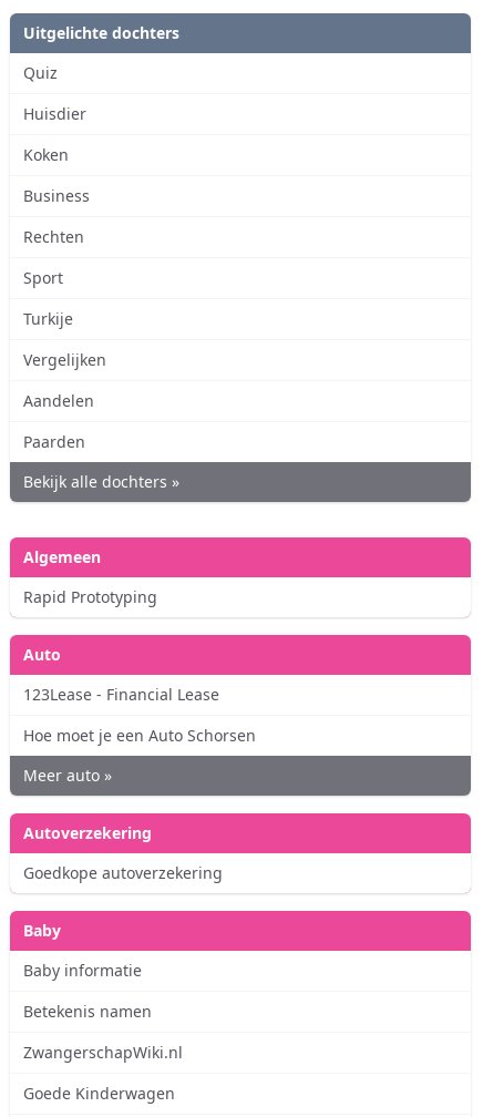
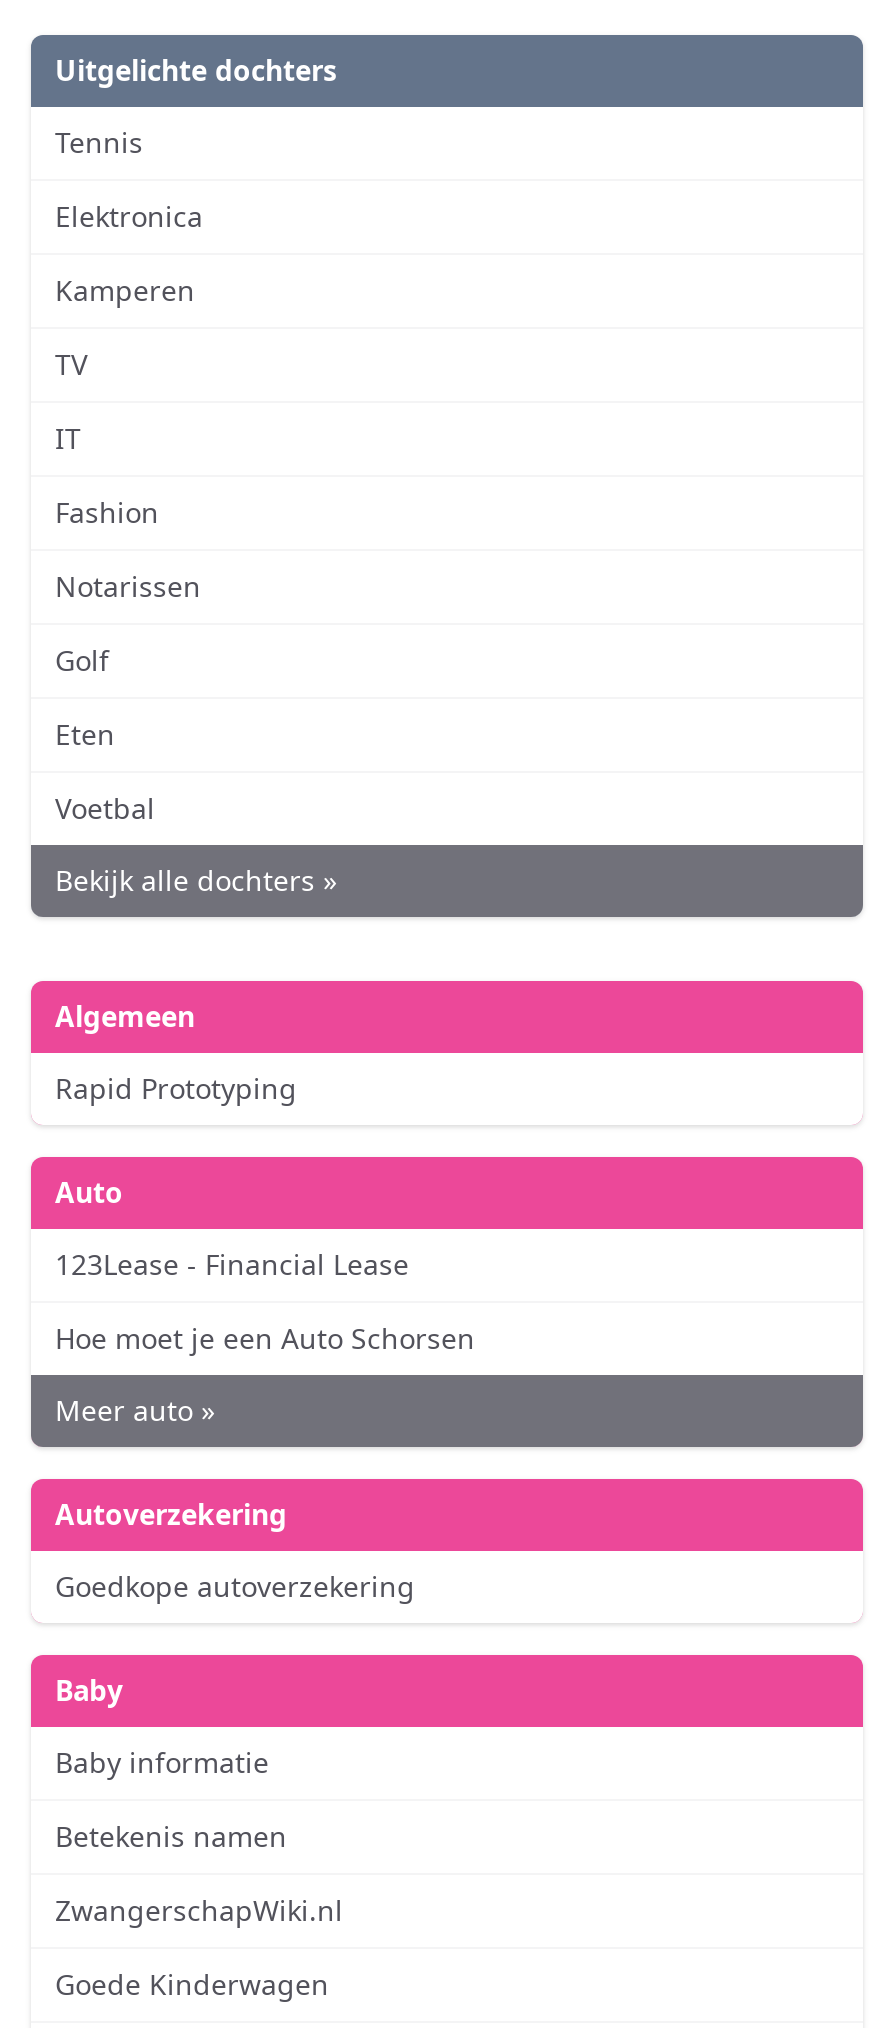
[23,62,58,83] Quiz -> [55,123,143,161] Tennis
[23,103,86,124] Huisdier -> [55,197,203,235] Elektronica
[23,144,69,165] Koken -> [55,271,195,309] Kamperen
[23,185,90,206] Business -> [55,345,87,383] TV
[23,226,84,247] Rechten -> [55,419,81,457] IT
[23,267,63,288] Sport -> [55,493,159,531] Fashion
[23,308,73,329] Turkije -> [55,567,201,605] Notarissen
[23,349,106,370] Vergelijken -> [55,641,109,679] Golf
[23,390,94,411] Aandelen -> [55,715,115,753] Eten
[23,431,85,452] Paarden -> [55,789,155,827] Voetbal

